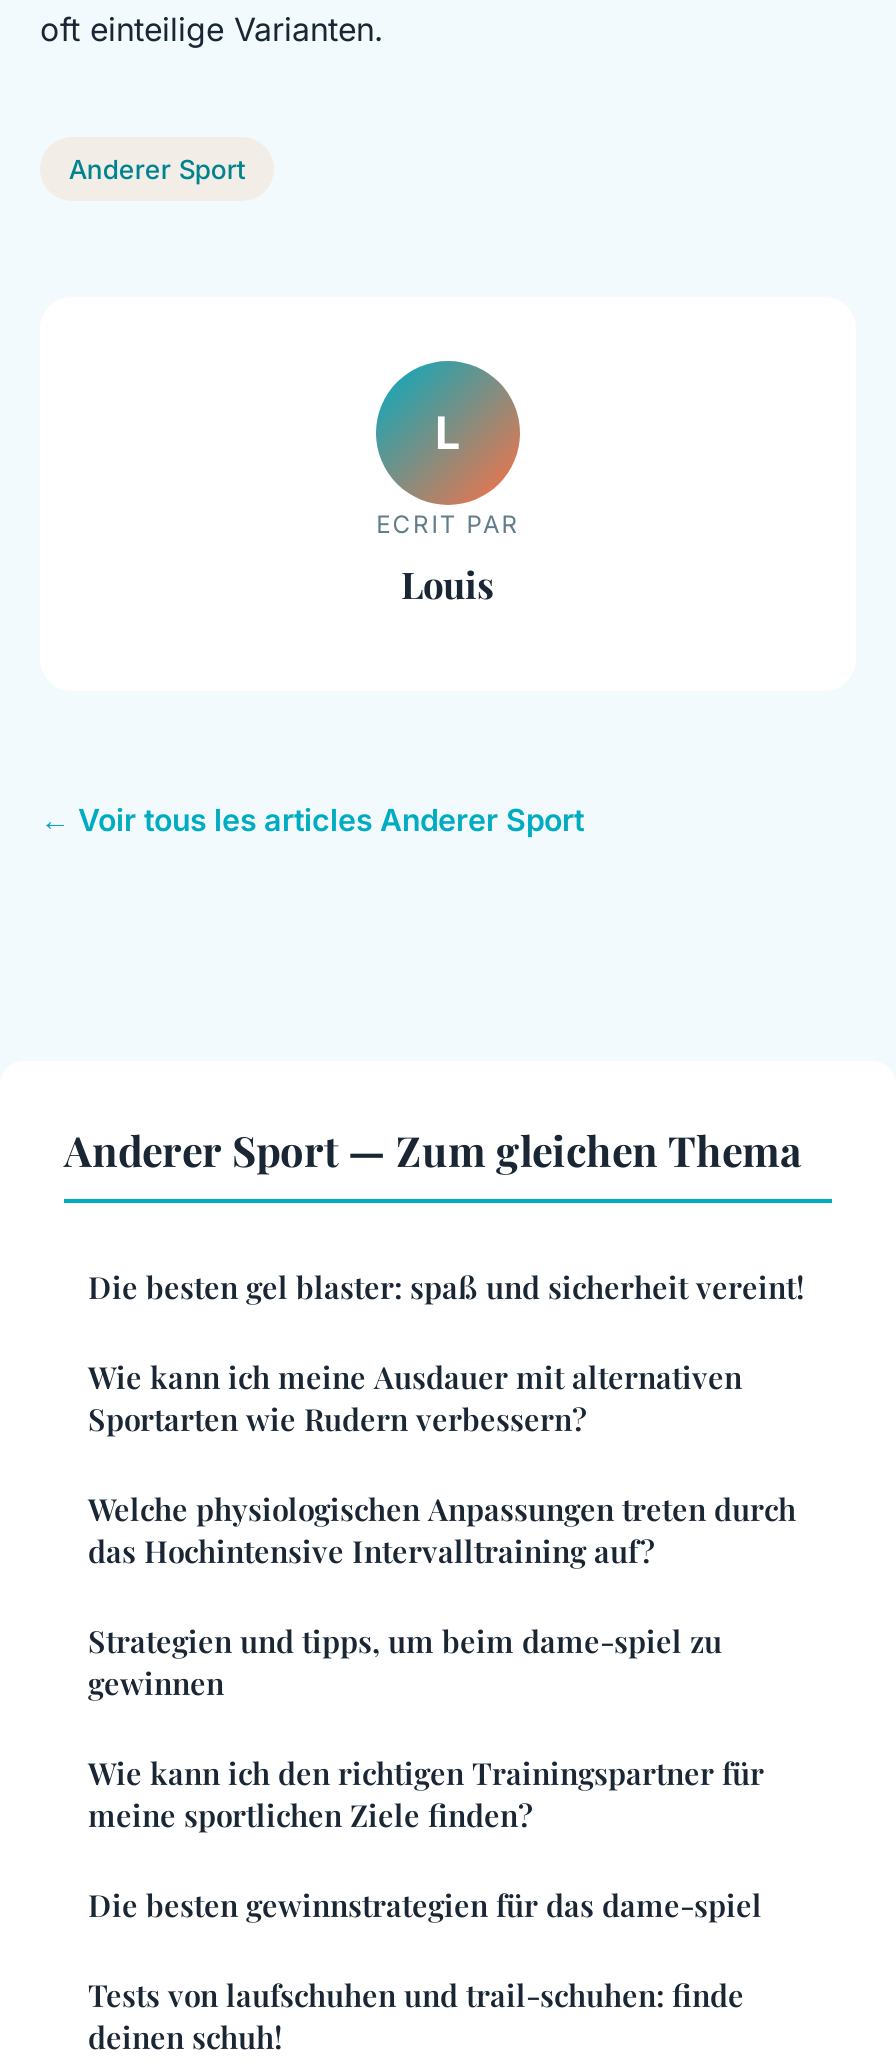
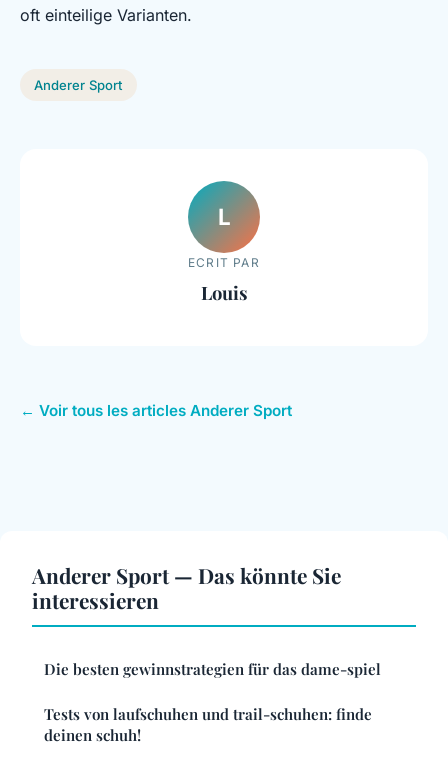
[64,1122,804,1836] Anderer Sport — Zum gleichen Thema | Die besten gel blaster: spaß und sicherheit vereint! | Wie kann ich meine Ausdauer mit alternativen | Sportarten wie Rudern verbessern? | Welche physiologischen Anpassungen treten durch | das Hochintensive Intervalltraining auf? | Strategien und tipps, um beim dame-spiel zu | gewinnen | Wie kann ich den richtigen Trainingspartner für | meine sportlichen Ziele finden? -> [32,561,341,614] Anderer Sport — Das könnte Sie | interessieren

